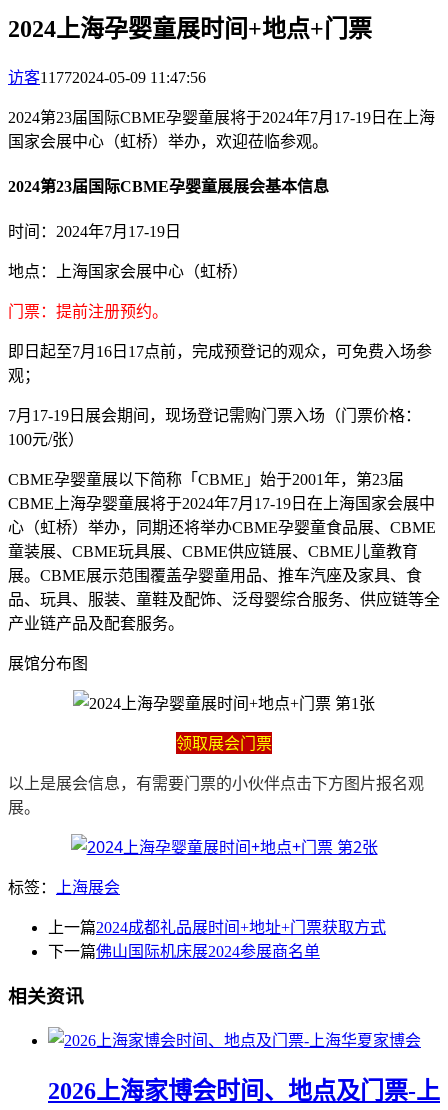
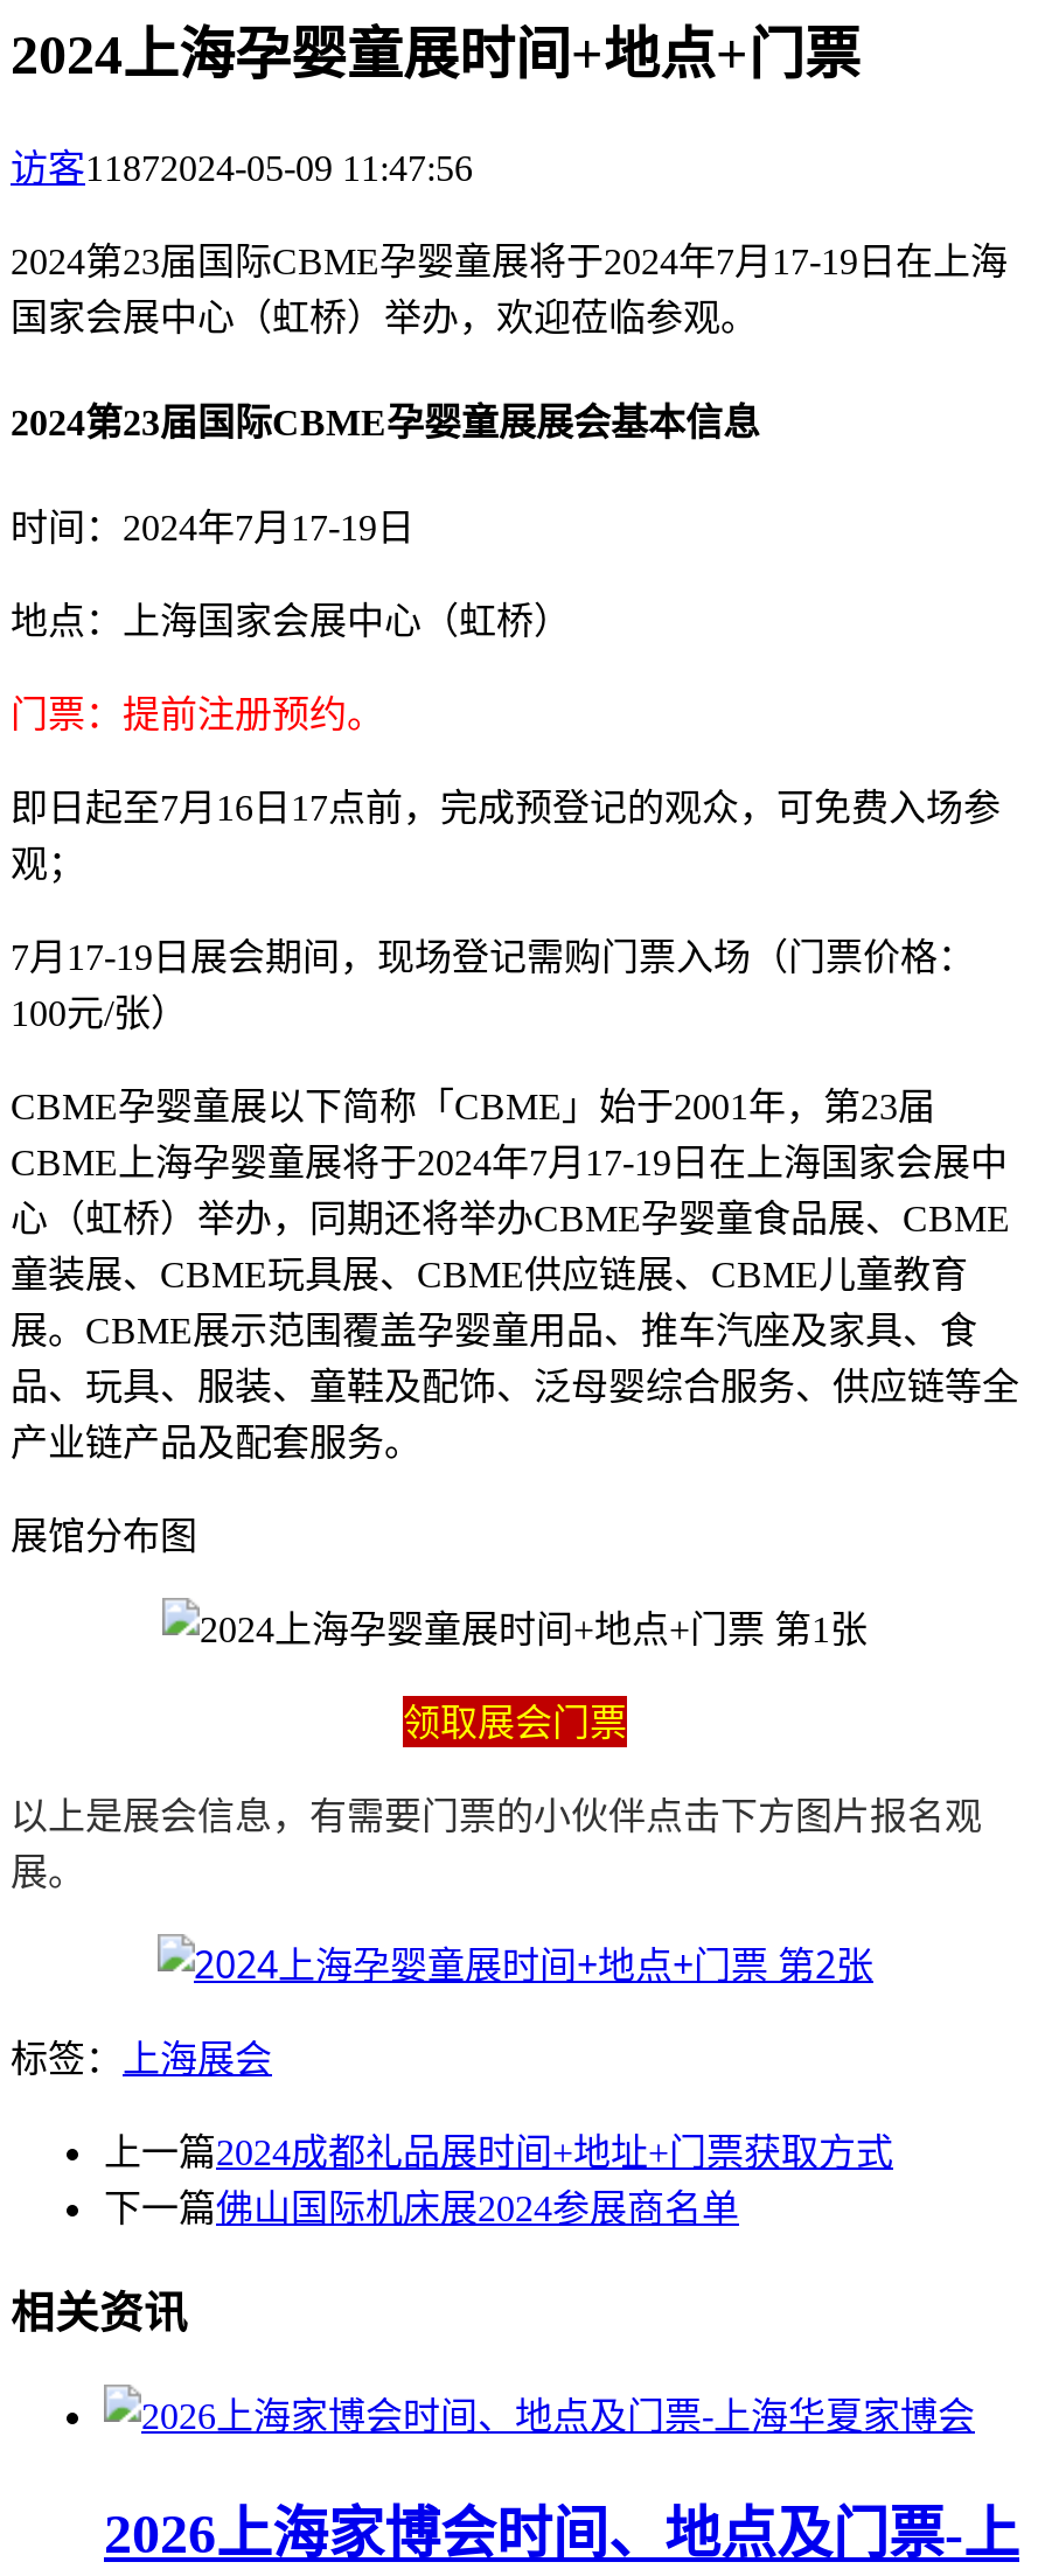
[8,69,206,86] 访客11772024-05-09 11:47:56 -> [11,148,473,187] 访客11872024-05-09 11:47:56

